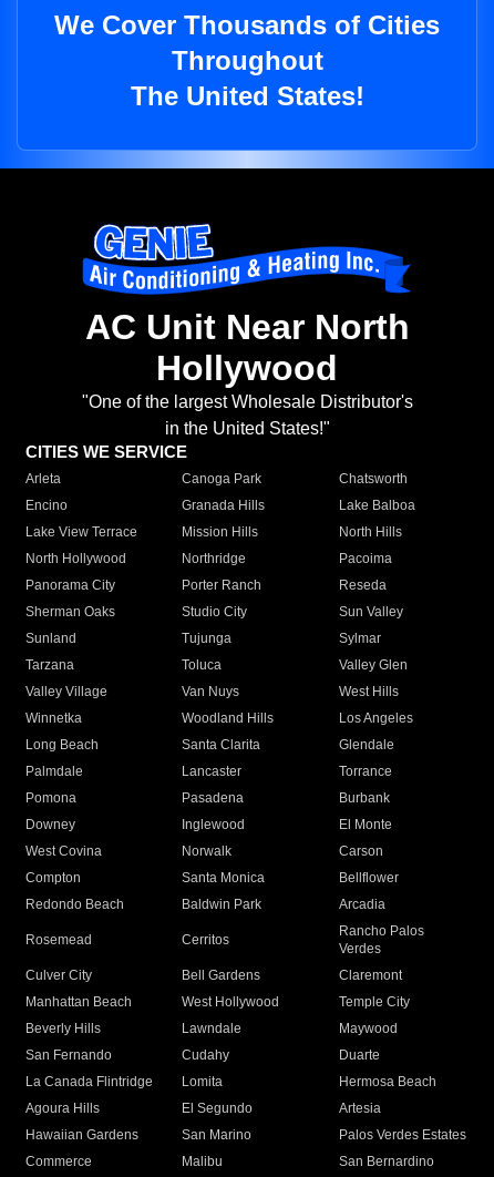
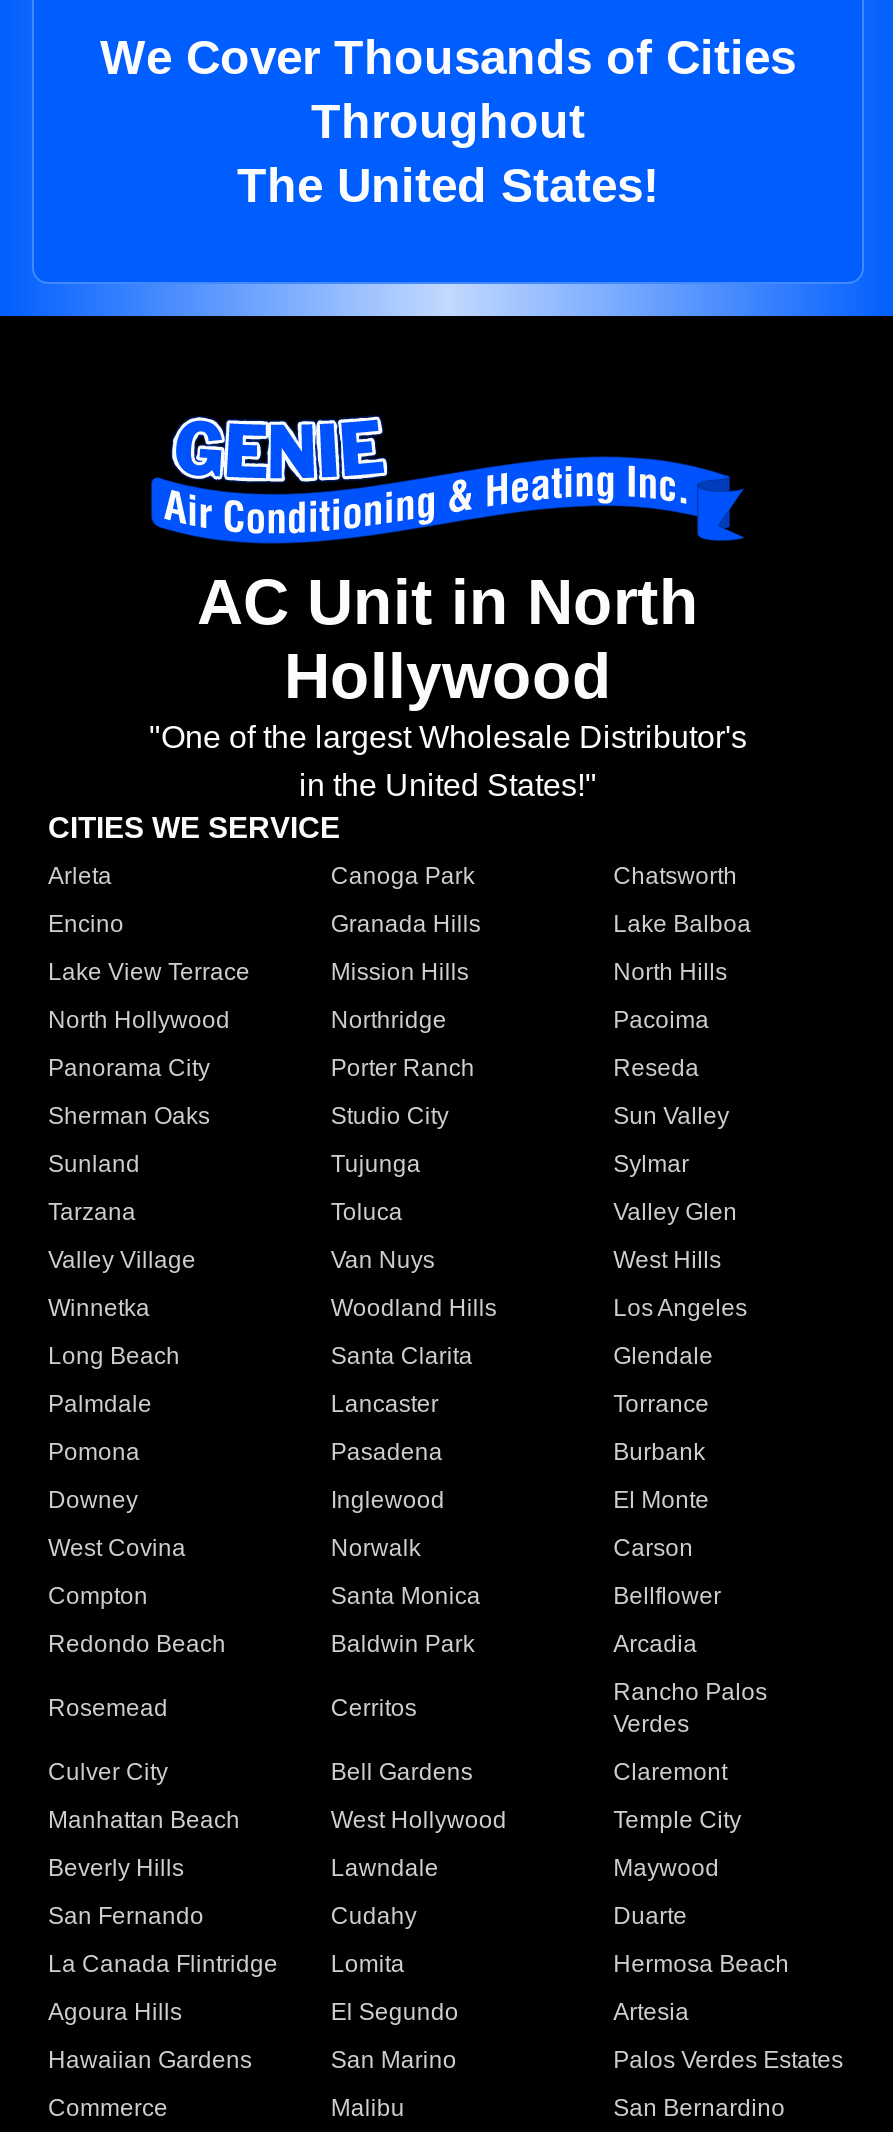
[85,307,409,347] AC Unit Near North -> [197,567,699,639] AC Unit in North

